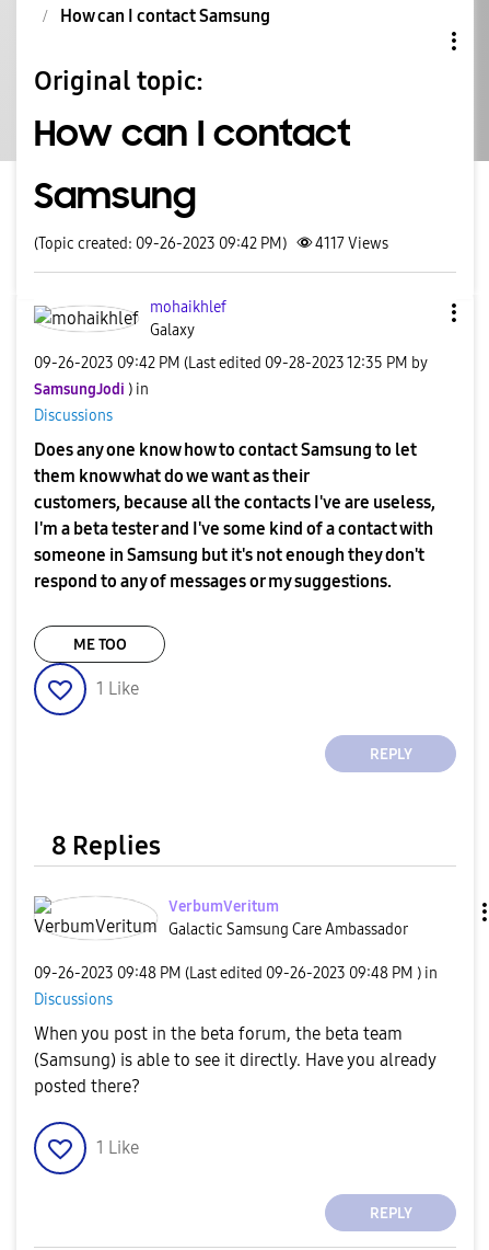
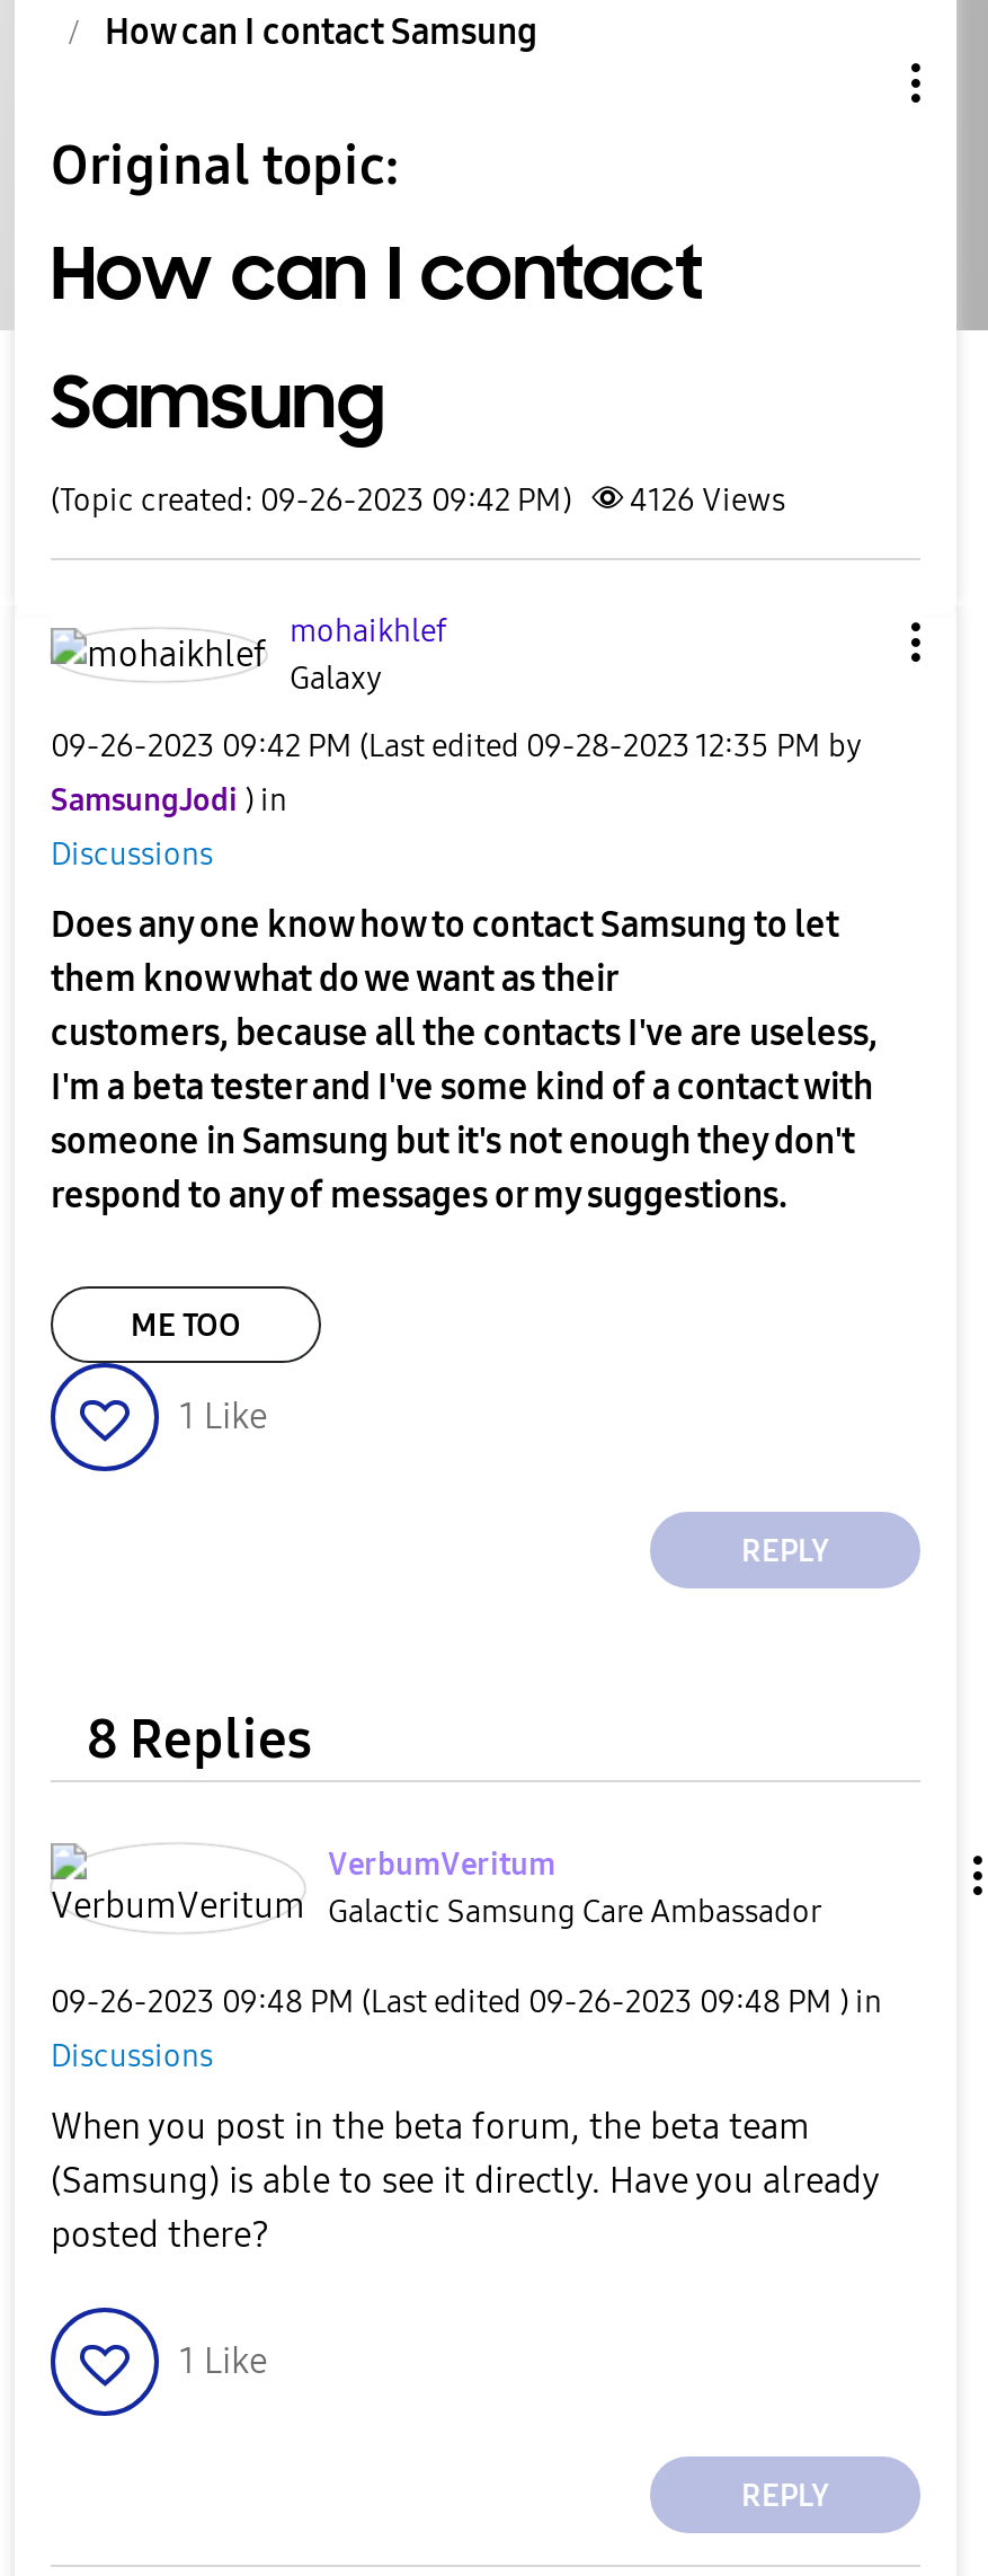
[34,234,388,253] (Topic created: 09-26-2023 09:42 PM) 4117 Views -> [51,481,785,520] (Topic created: 09-26-2023 09:42 PM) 4126 Views

